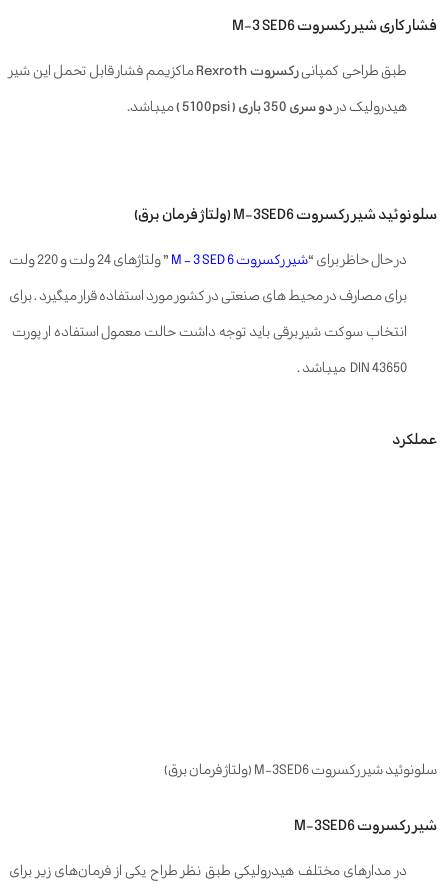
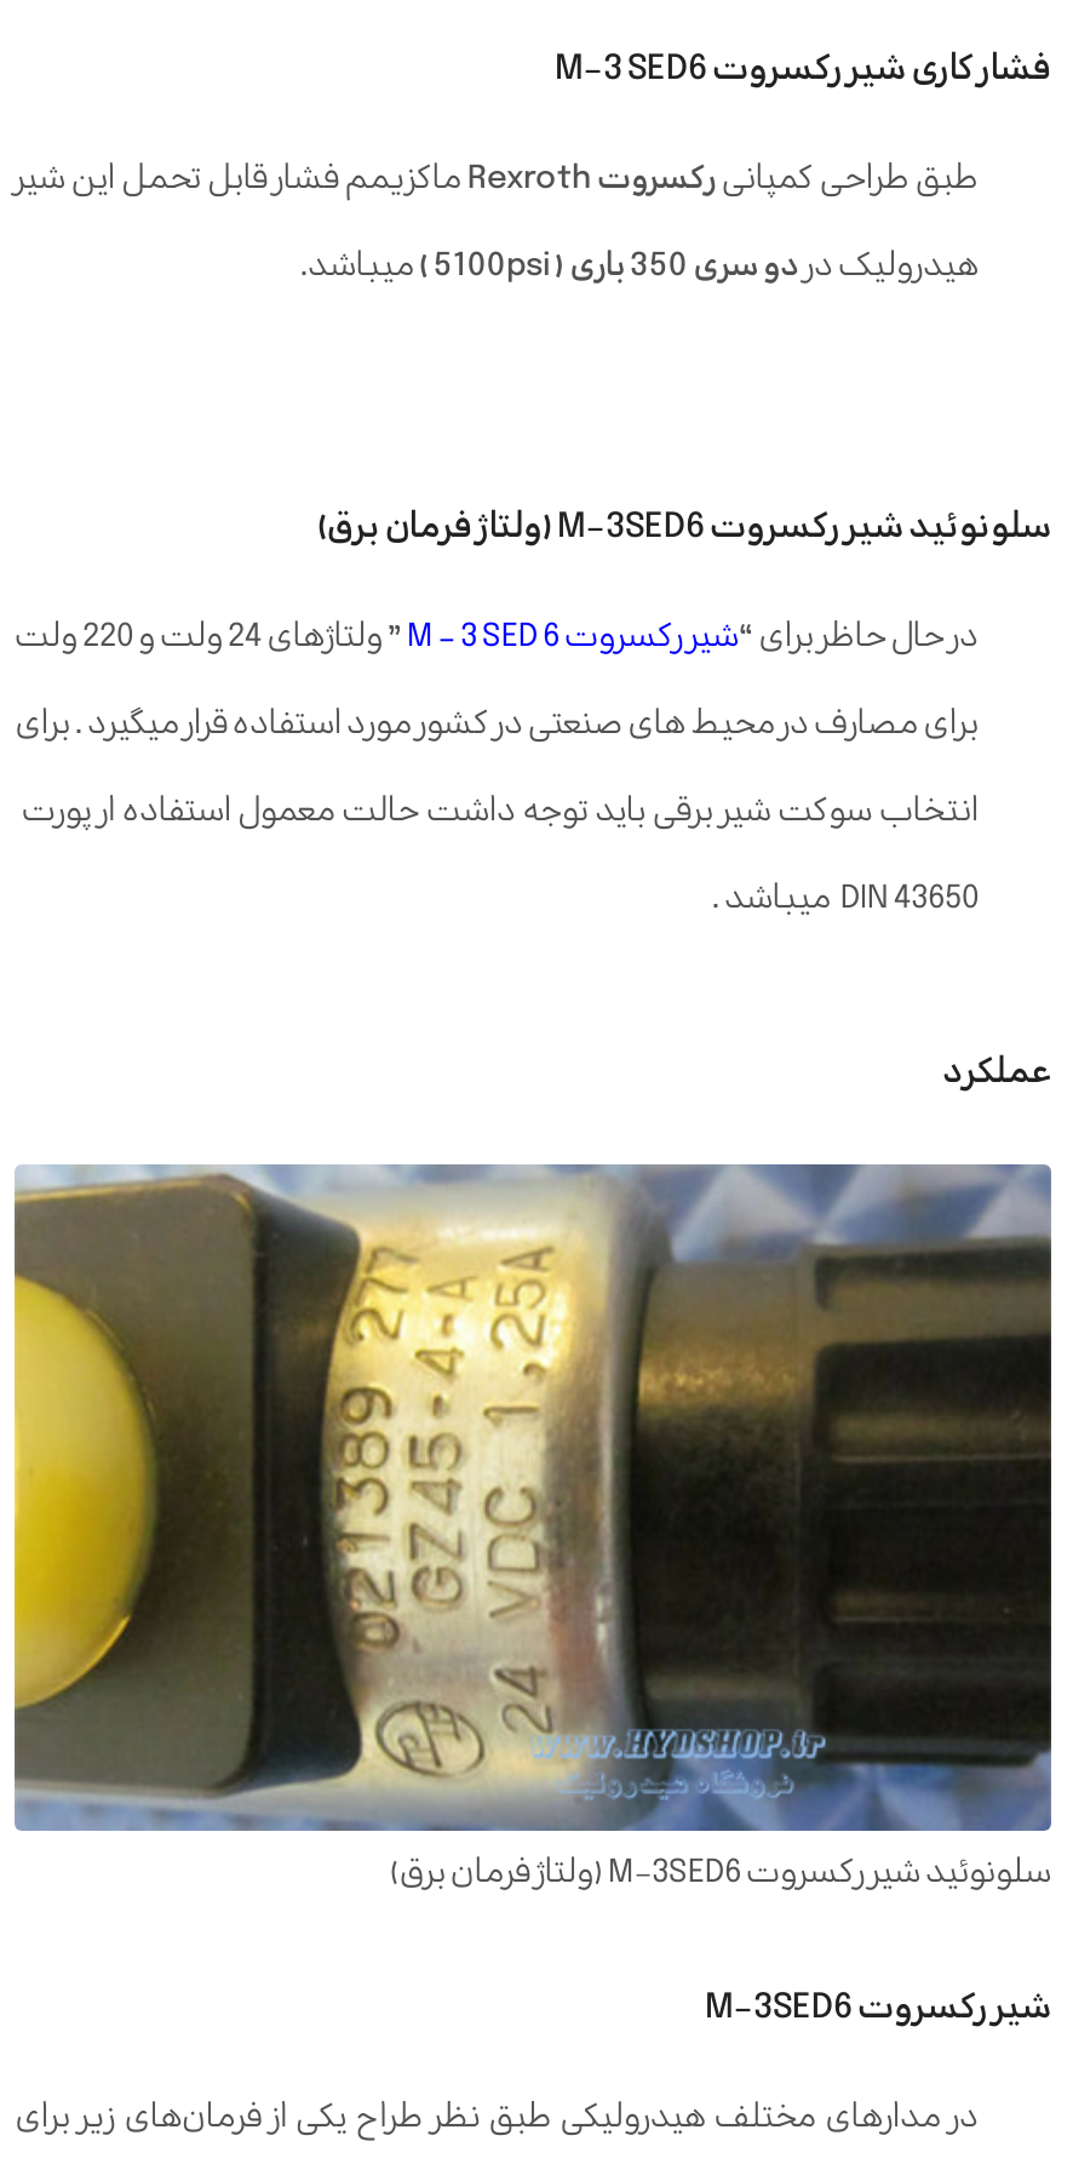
none -> [12,1162,1054,1833] [image]

